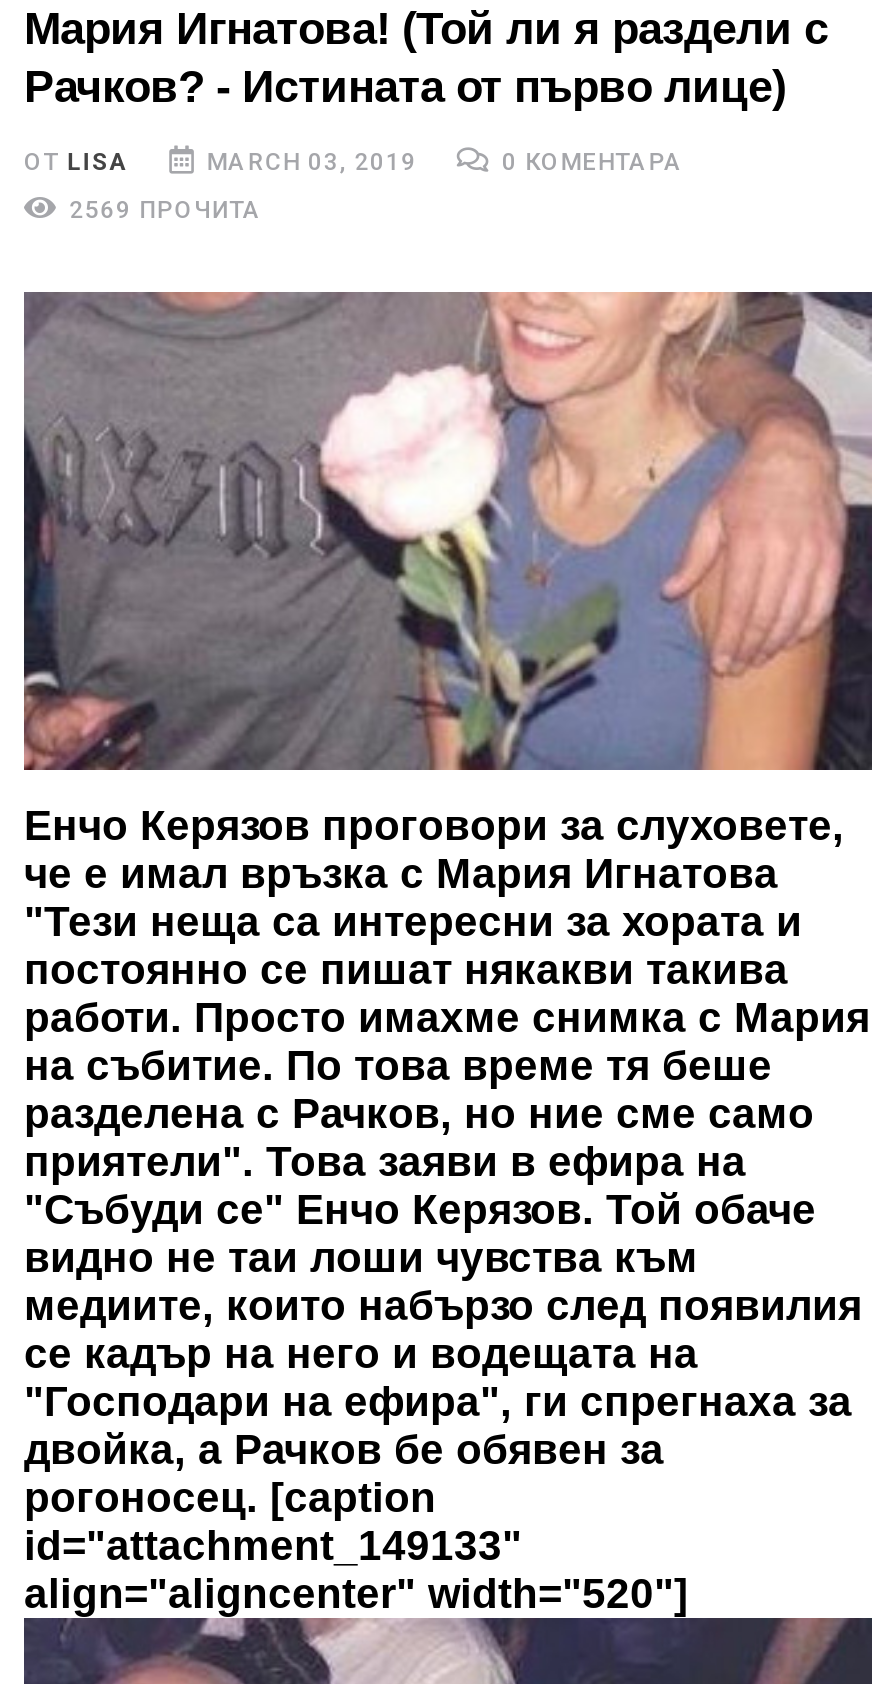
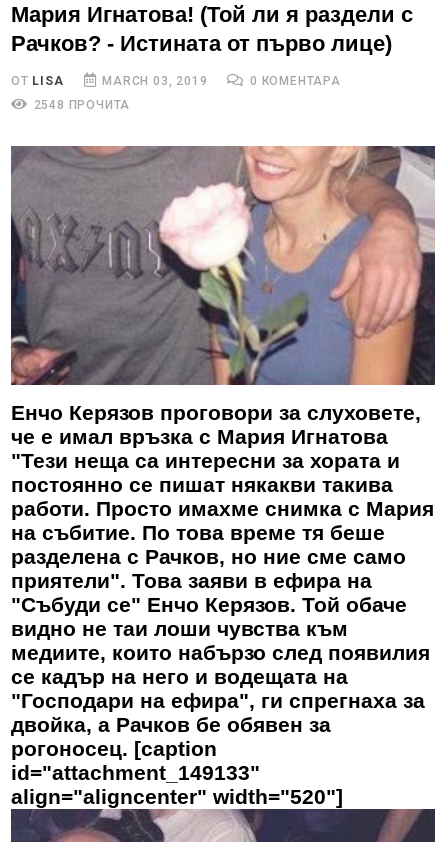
[62,196,262,224] 2569 ПРОЧИТА -> [30,98,130,112] 2548 ПРОЧИТА

